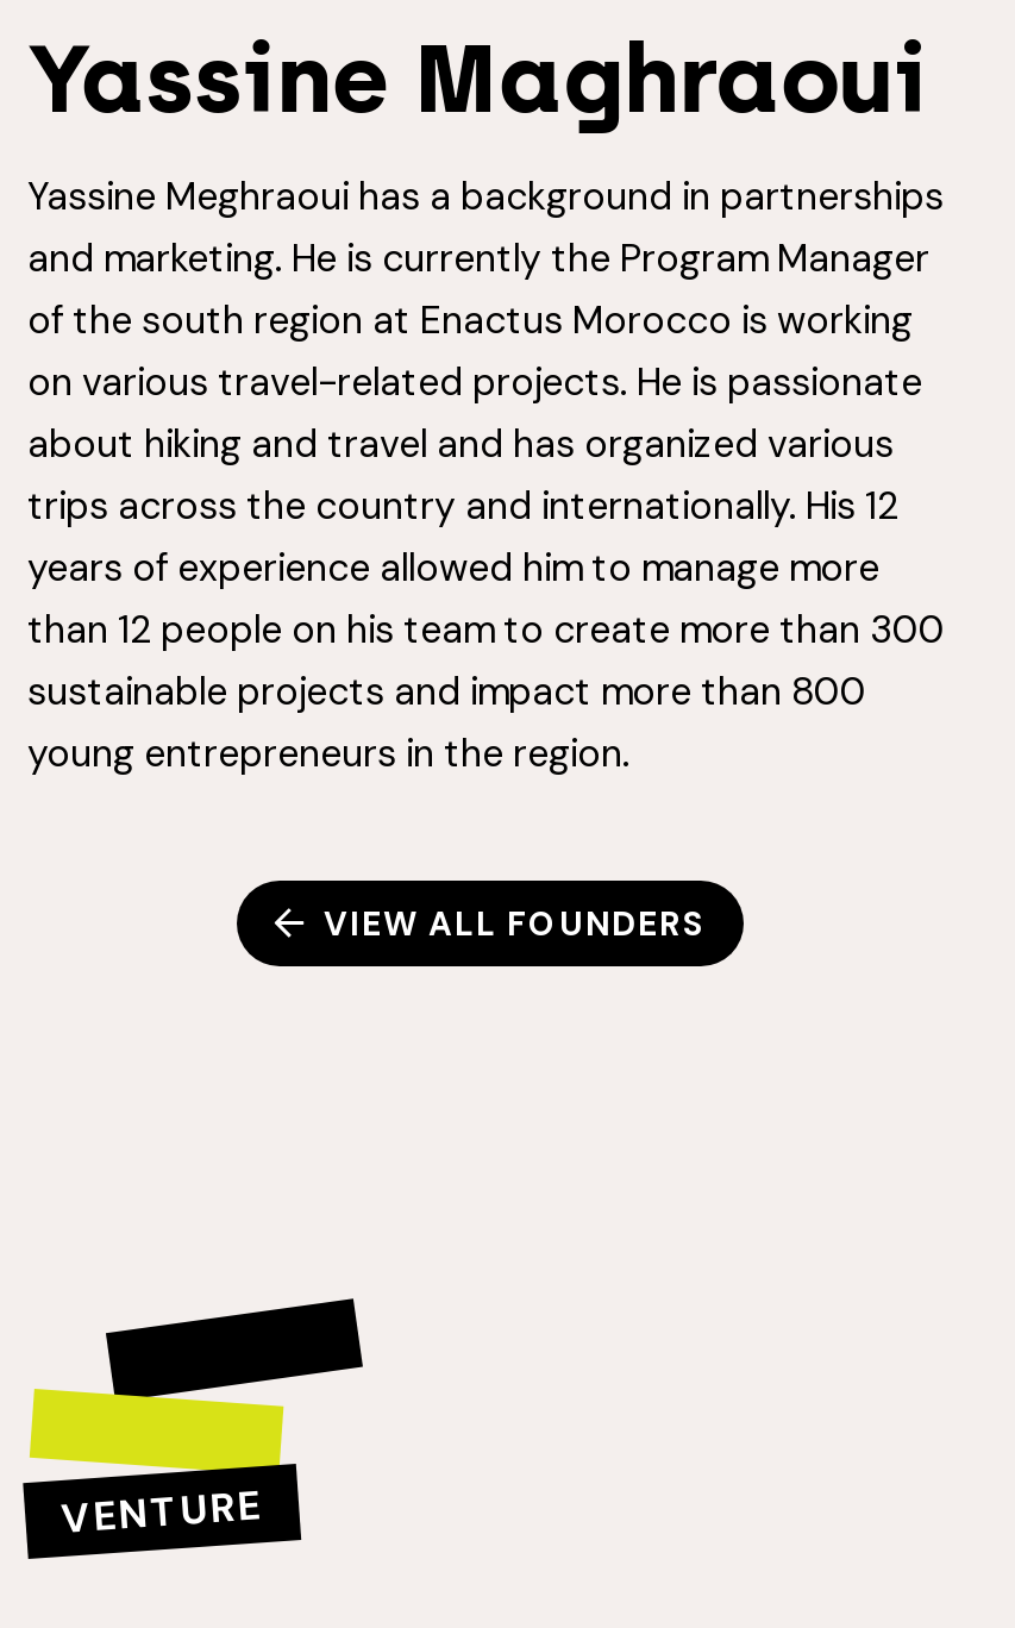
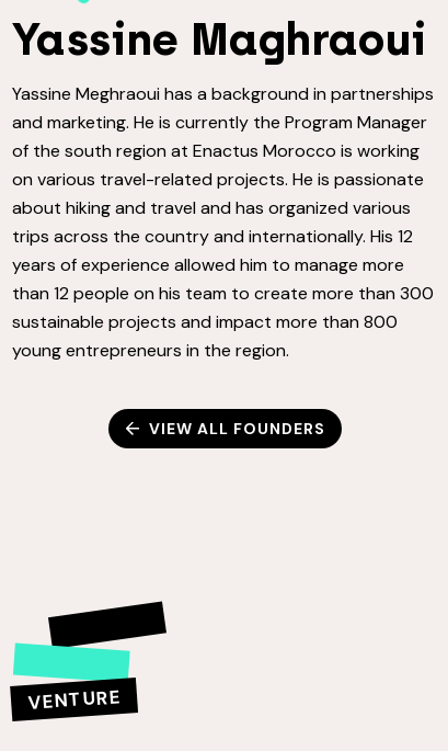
[27,1388,287,1473] [image] -> [12,642,130,682] [image]

